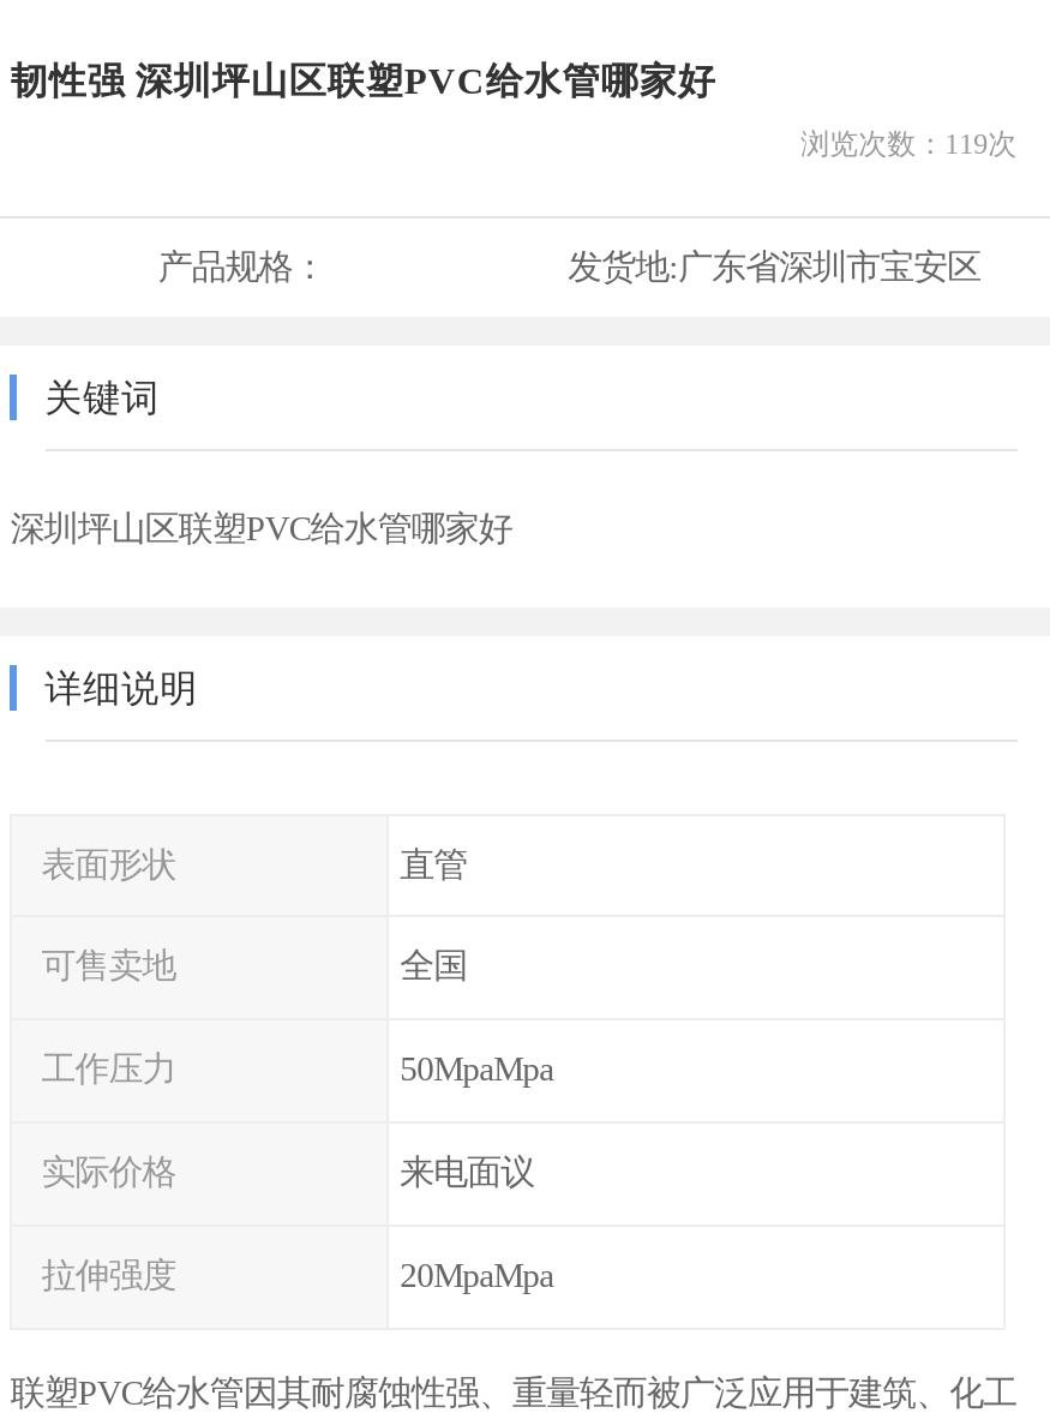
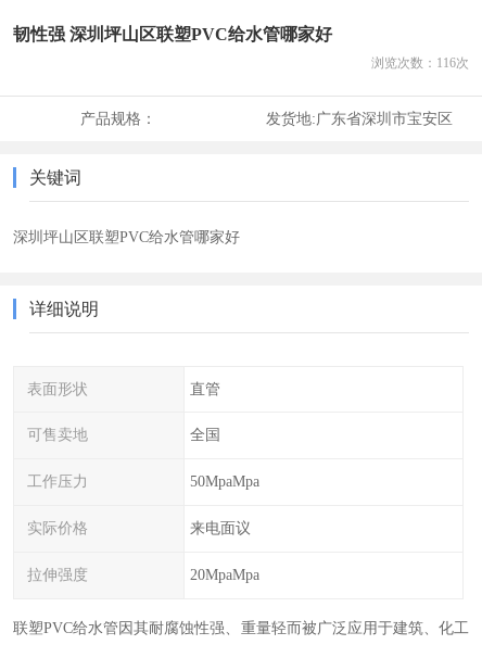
[801,126,1017,160] 浏览次数：119次 -> [371,55,469,70] 浏览次数：116次

